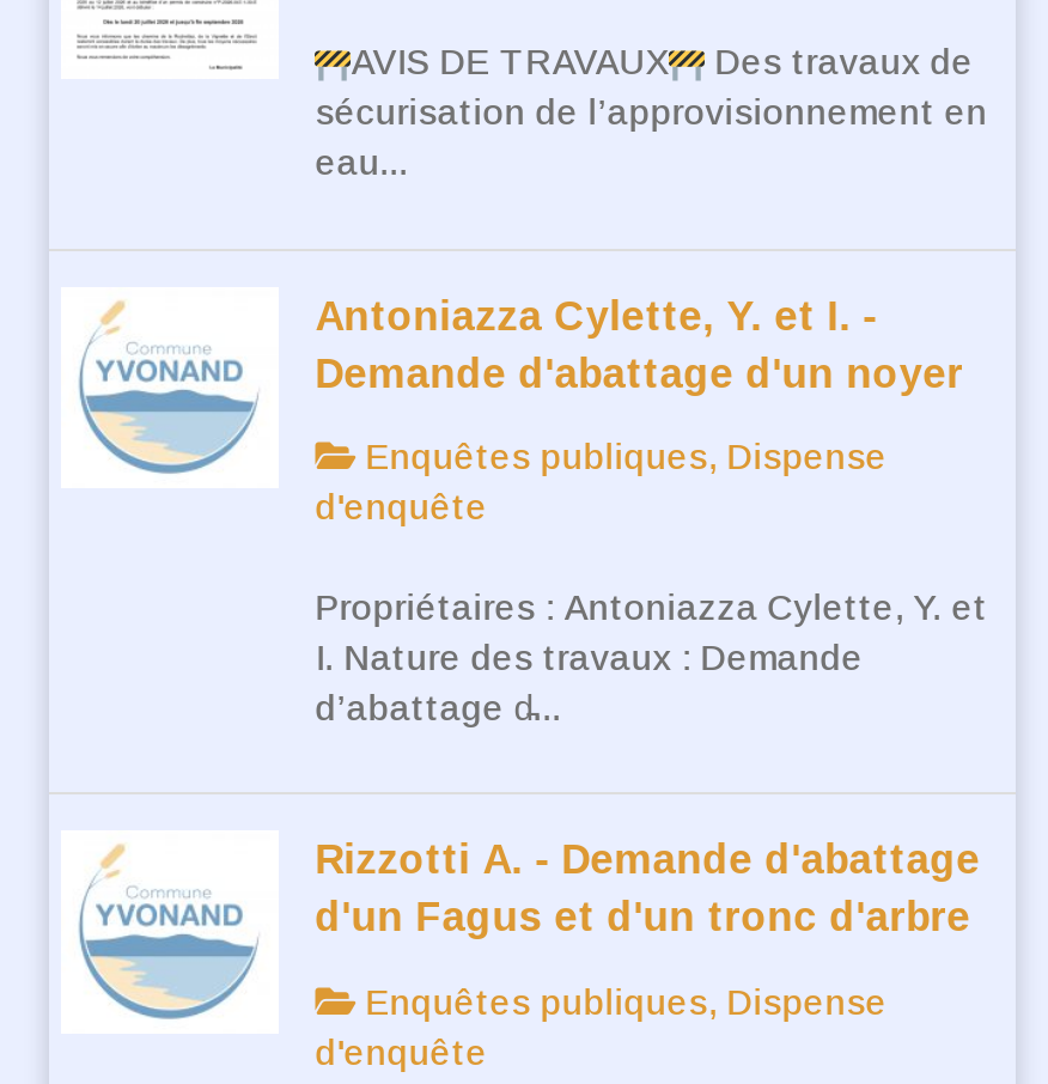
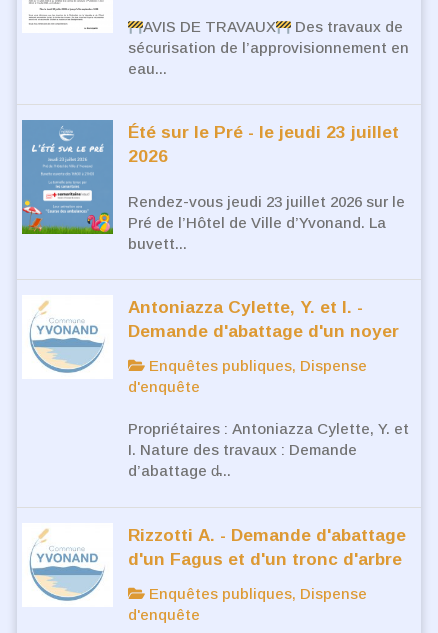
none -> [21,119,405,252] [image] | Été sur le Pré - le jeudi 23 juillet | 2026 | Rendez-vous jeudi 23 juillet 2026 sur le | Pré de l’Hôtel de Ville d’Yvonand. La | buvett...

